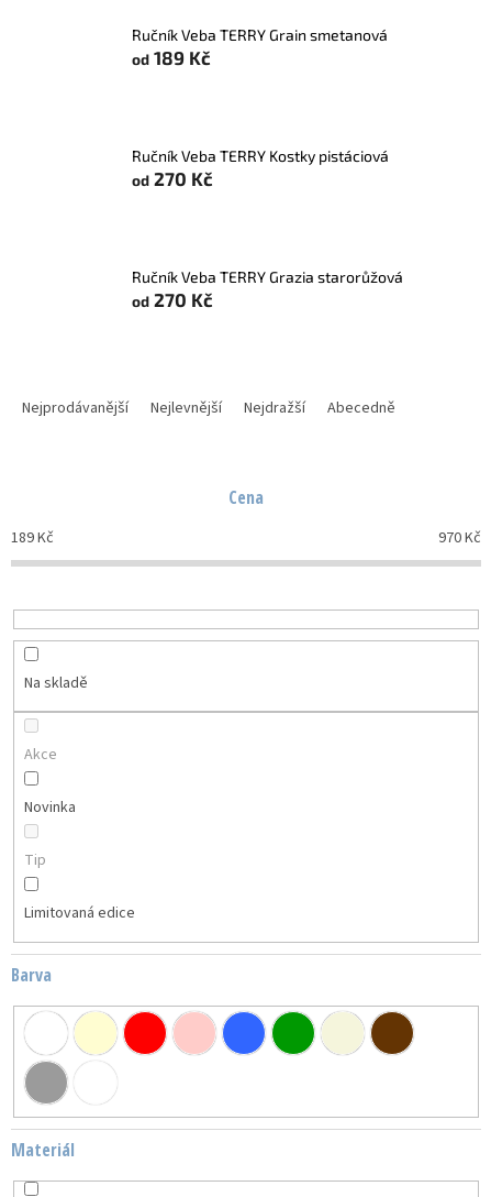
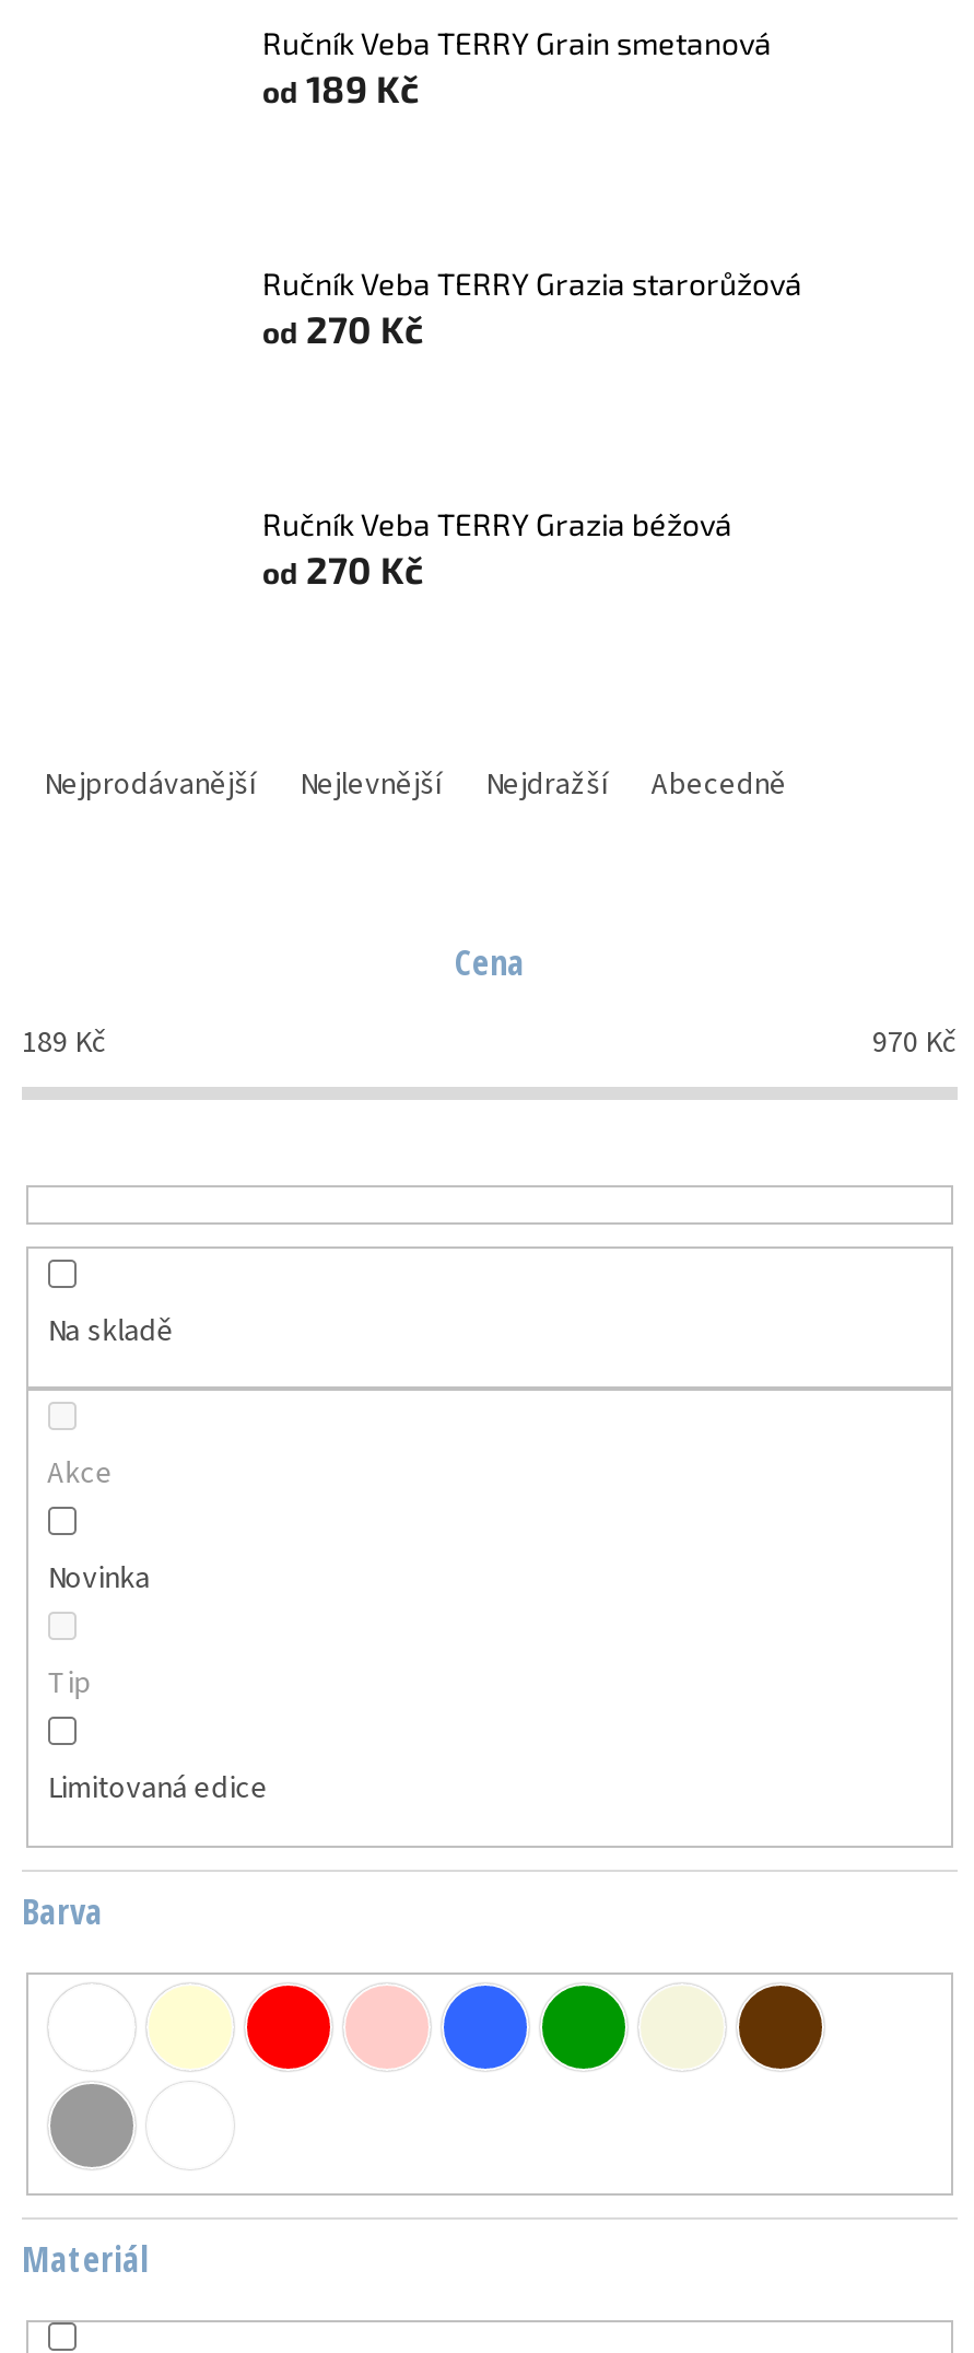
[132,147,389,165] Ručník Veba TERRY Kostky pistáciová -> none
none -> [262,506,732,543] Ručník Veba TERRY Grazia béžová
moved [132,268,403,286] -> [262,265,802,303]: Ručník Veba TERRY Grazia starorůžová

